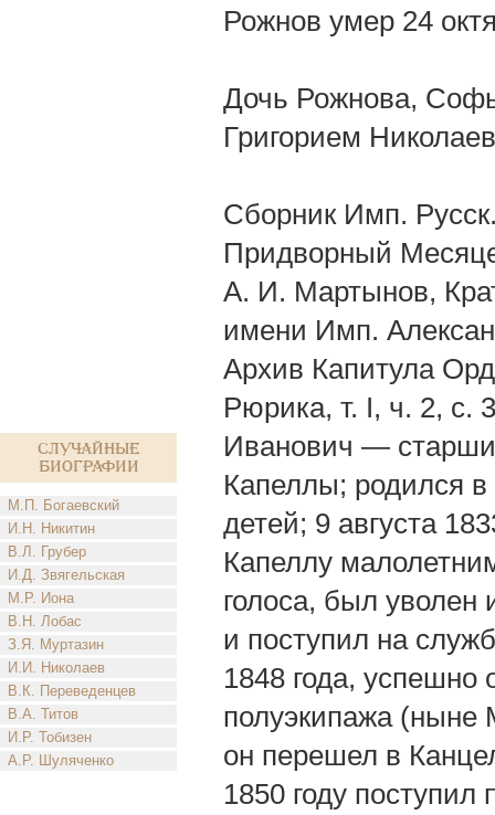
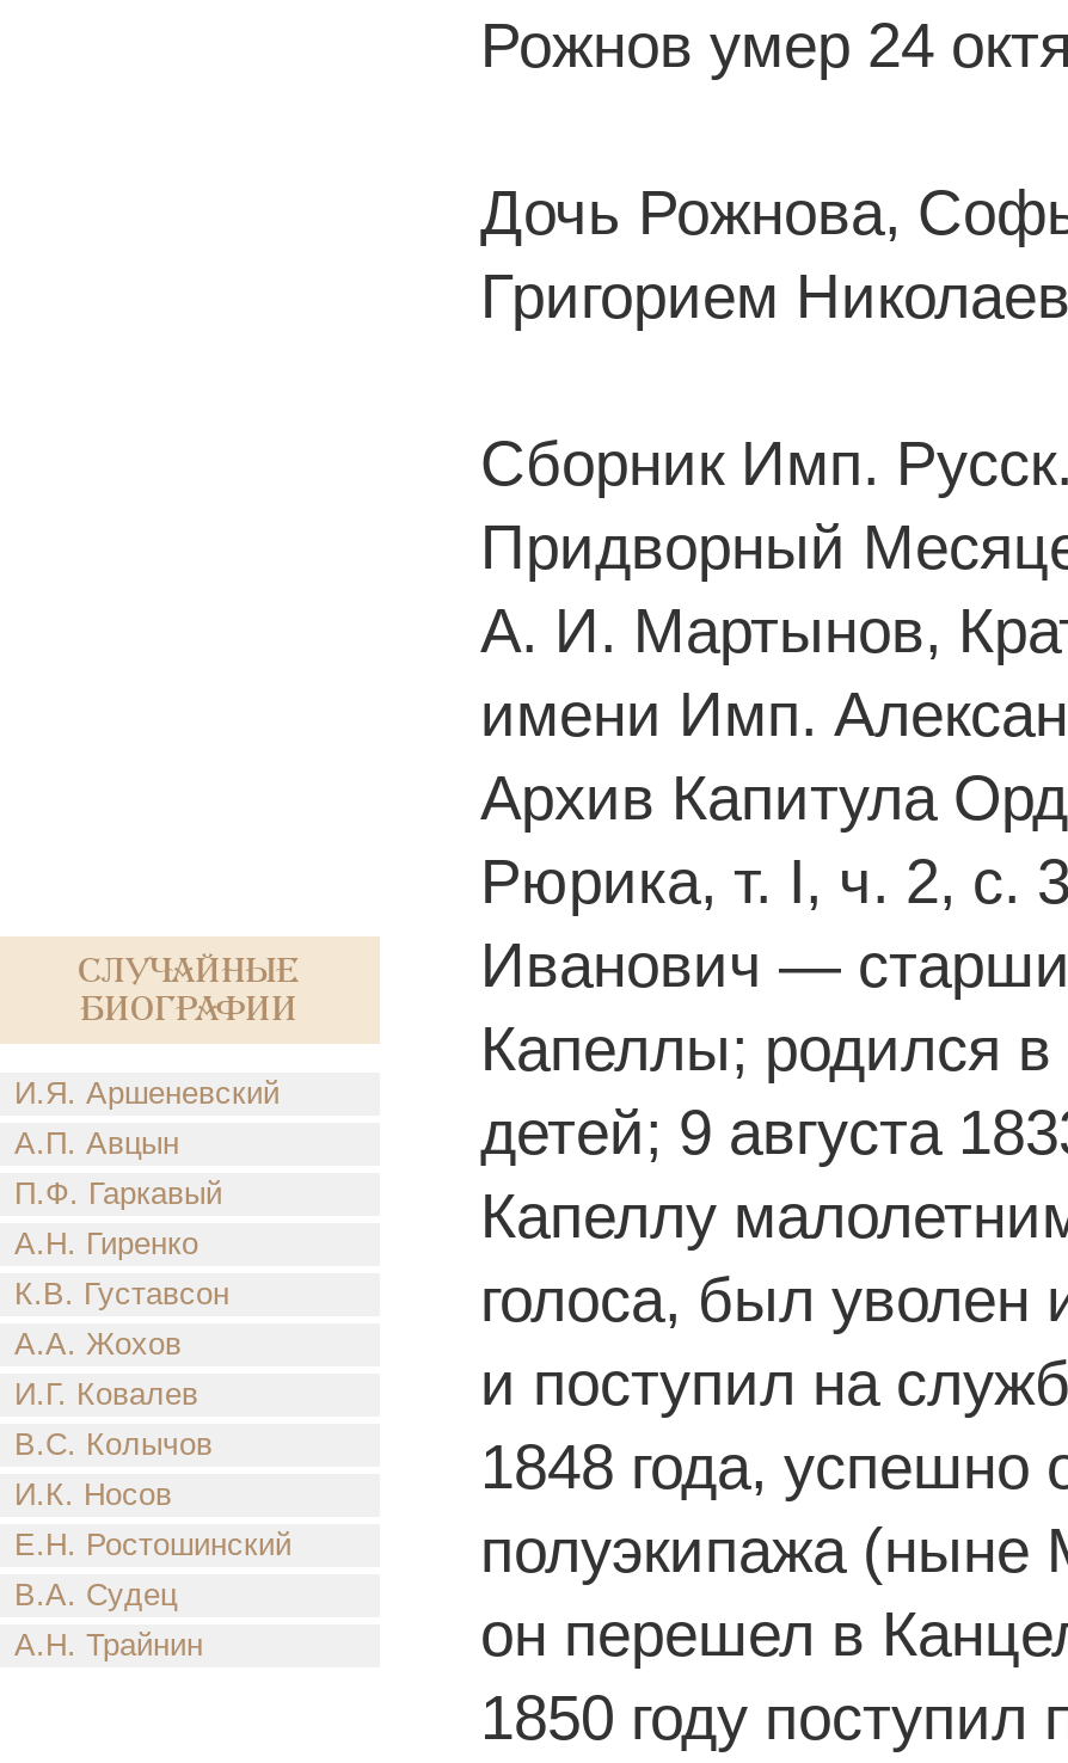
[8,497,136,769] М.П. Богаевский | И.Н. Никитин | В.Л. Грубер | И.Д. Звягельская | М.Р. Иона | В.Н. Лобас | З.Я. Муртазин | И.И. Николаев | В.К. Переведенцев | В.А. Титов | И.Р. Тобизен | А.Р. Шуляченко -> [14,1075,291,1663] И.Я. Аршеневский | А.П. Авцын | П.Ф. Гаркавый | А.Н. Гиренко | К.В. Густавсон | А.А. Жохов | И.Г. Ковалев | В.С. Колычов | И.К. Носов | Е.Н. Ростошинский | В.А. Судец | А.Н. Трайнин

